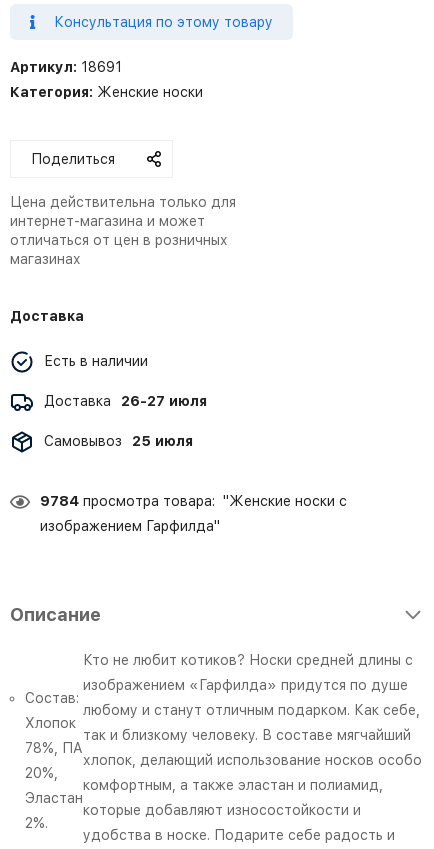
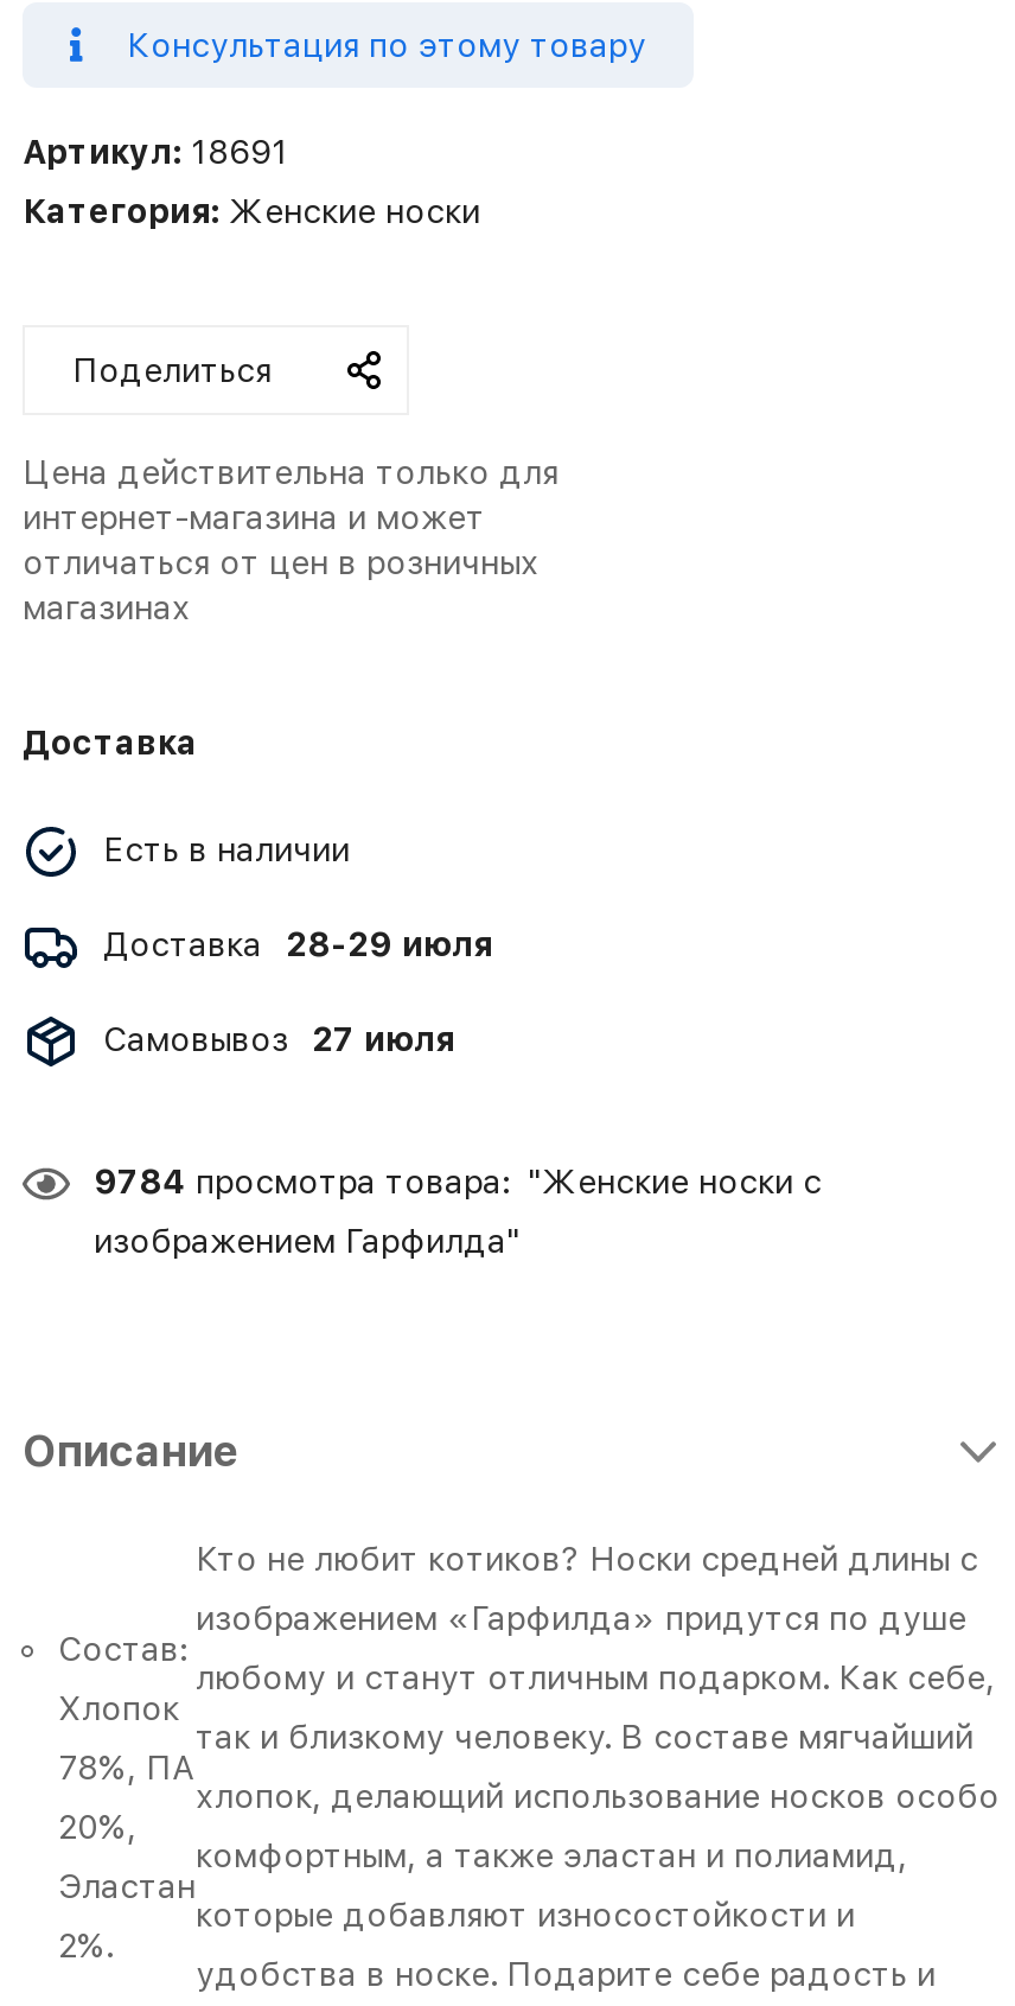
[44,393,207,409] Доставка 26-27 июля -> [103,926,492,963] Доставка 28-29 июля
[44,433,193,449] Самовывоз 25 июля -> [103,1020,454,1058] Самовывоз 27 июля

